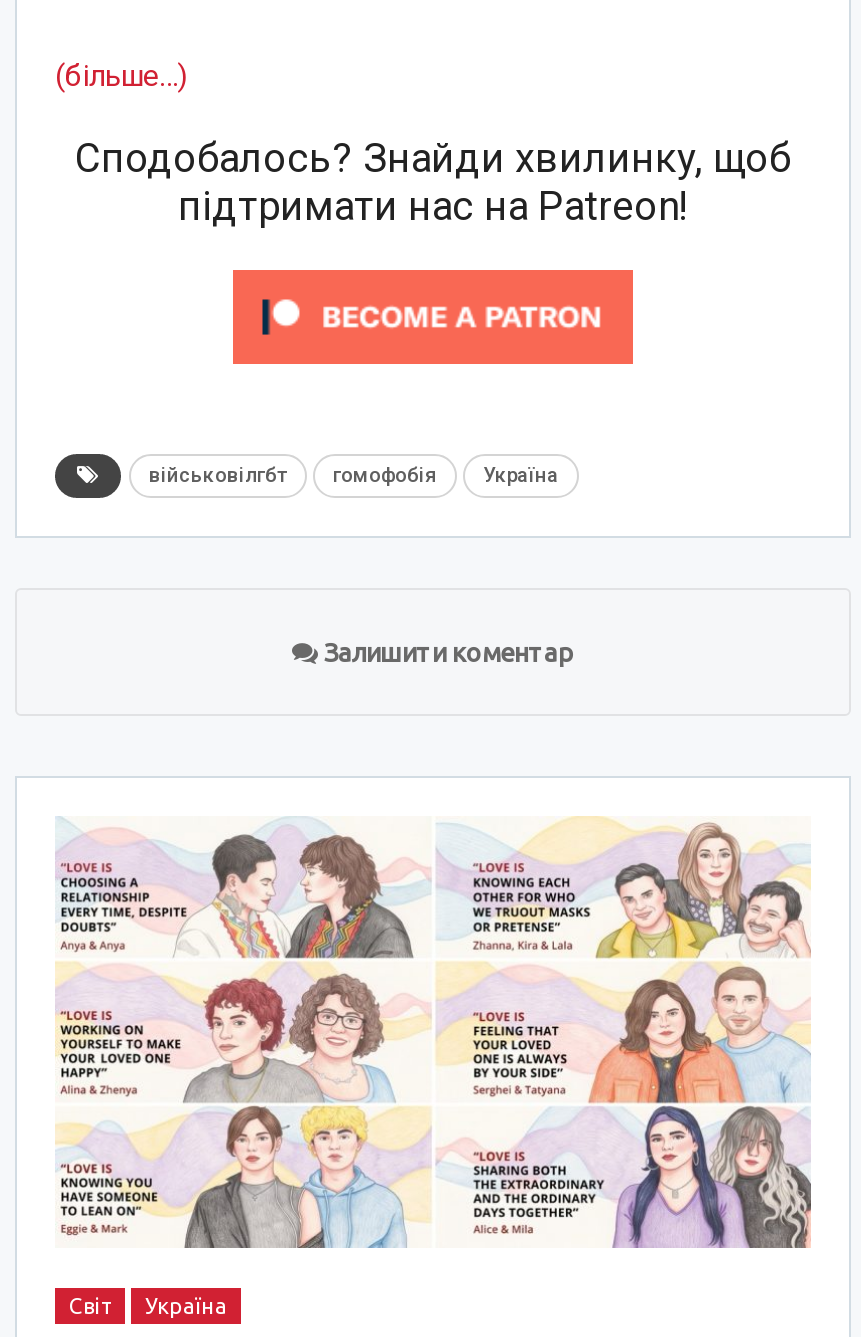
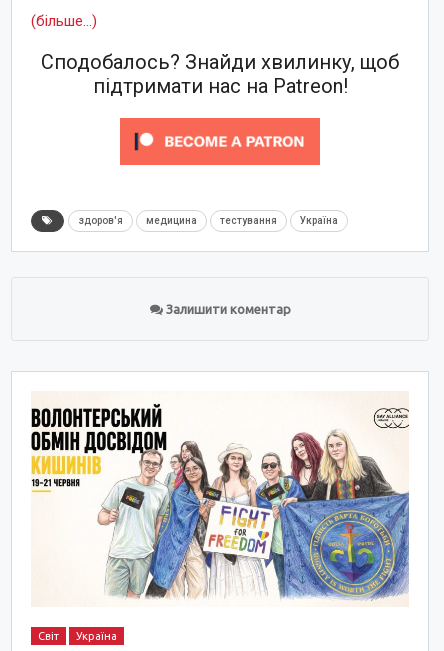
[149,463,437,485] військовілгбт | гомофобія -> [78,215,277,226] здоров'я | медицина | тестування
[55,816,813,1250] [image] -> [30,392,410,607] [image]

